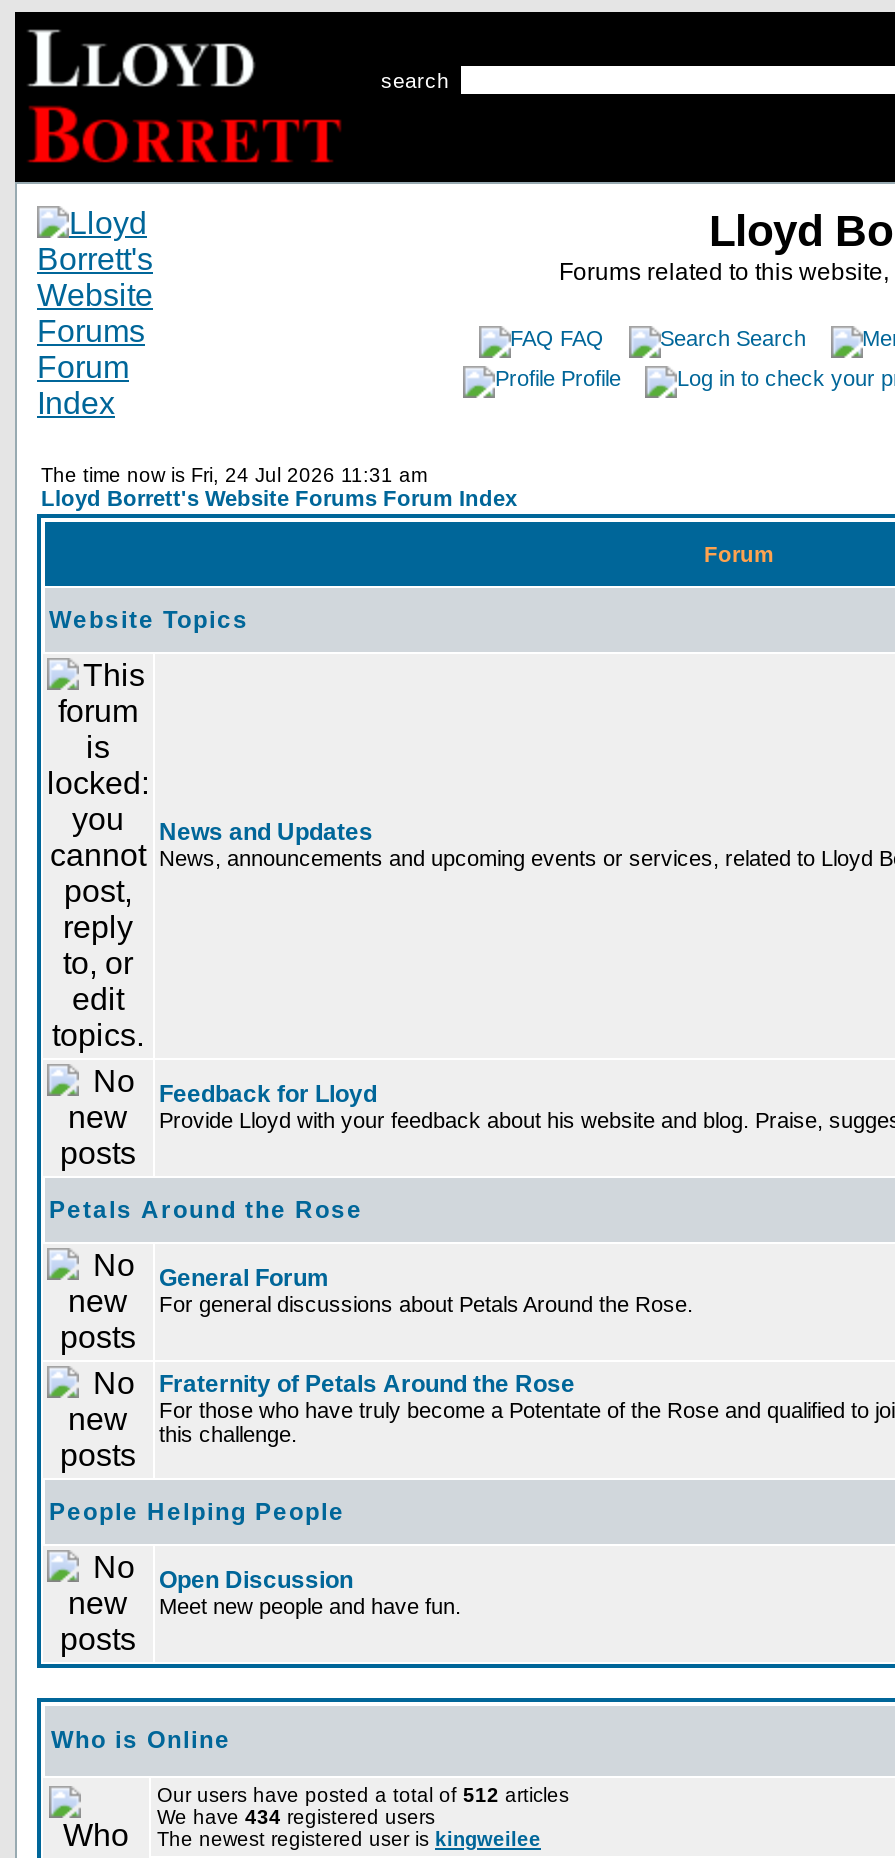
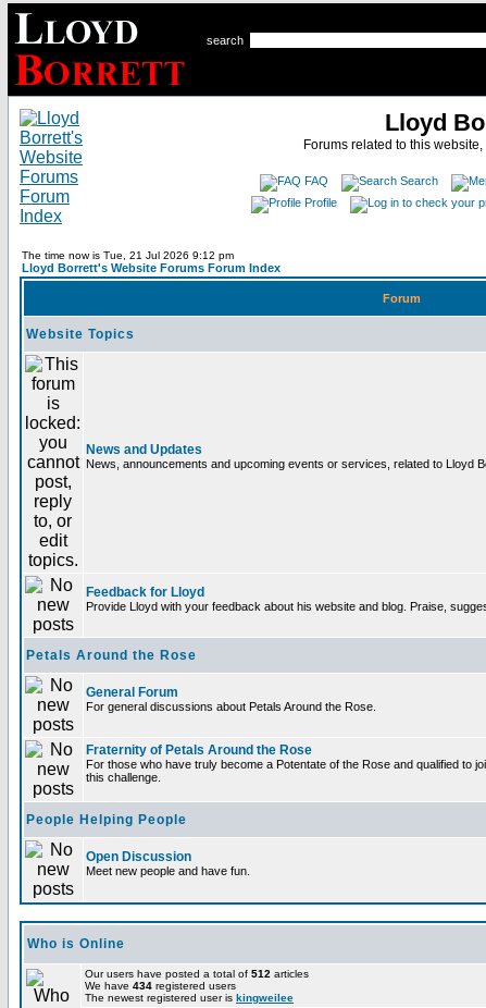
[41,464,427,486] The time now is Fri, 24 Jul 2026 11:31 am -> [22,249,234,261] The time now is Tue, 21 Jul 2026 9:12 pm

